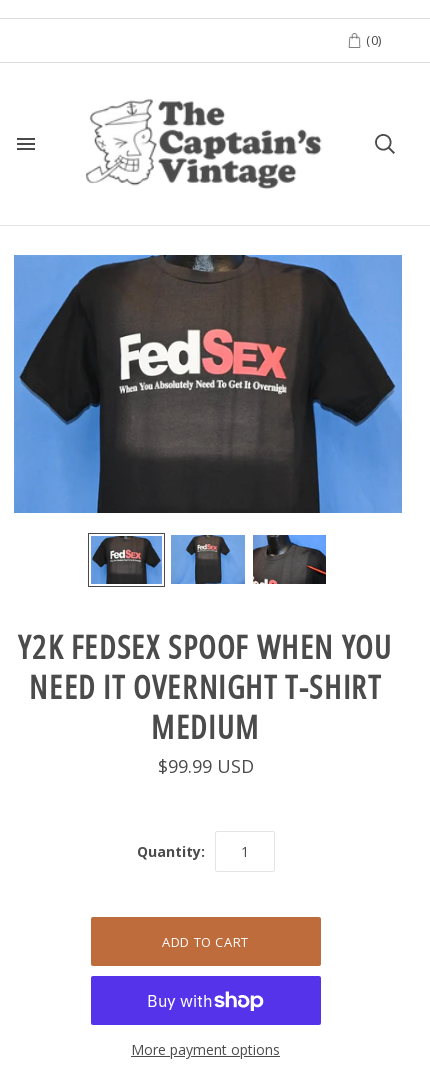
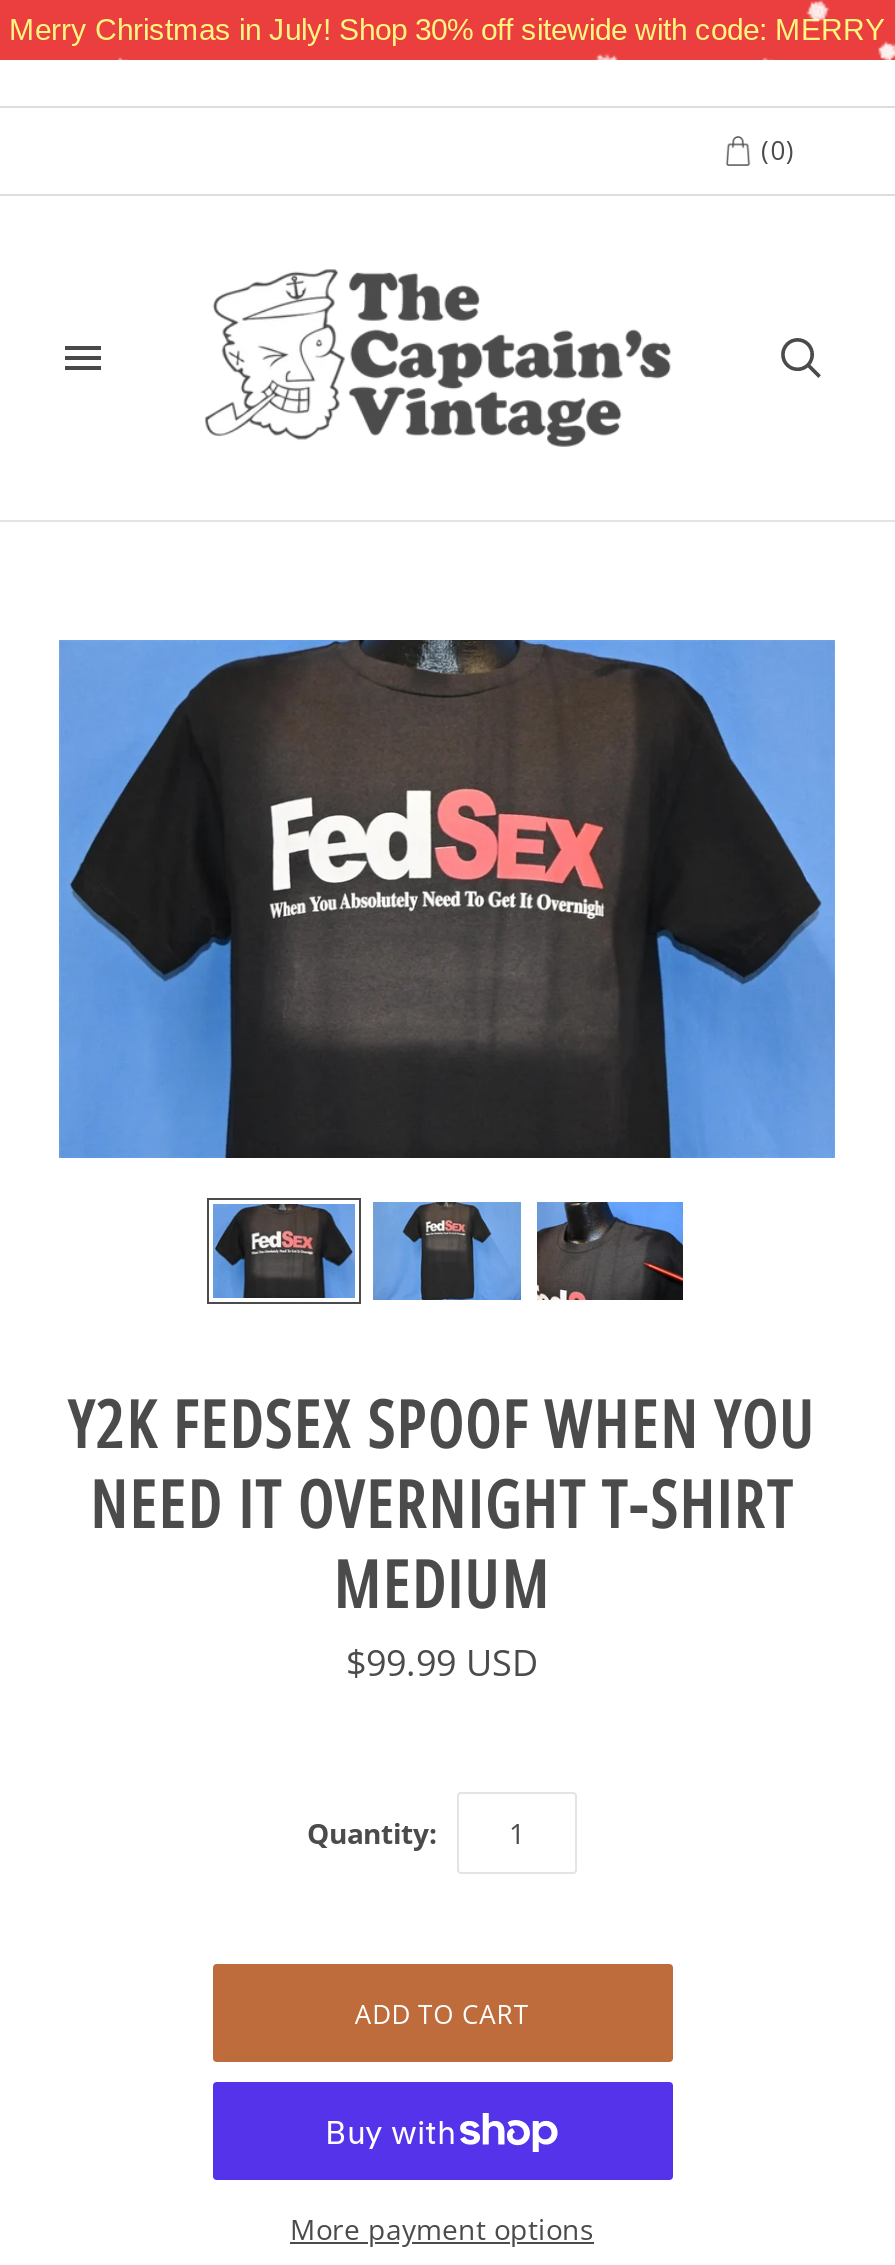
none -> [9,12,885,46] Merry Christmas in July! Shop 30% off sitewide with code: MERRY

